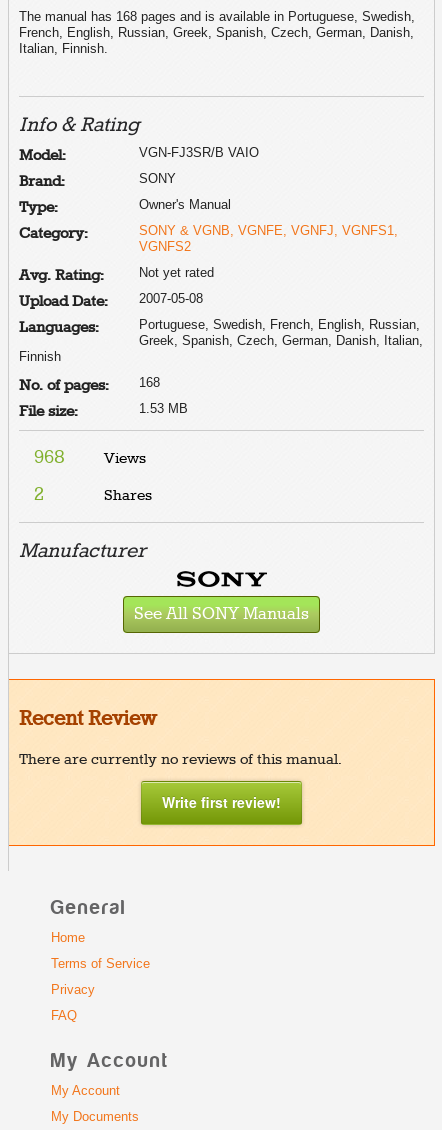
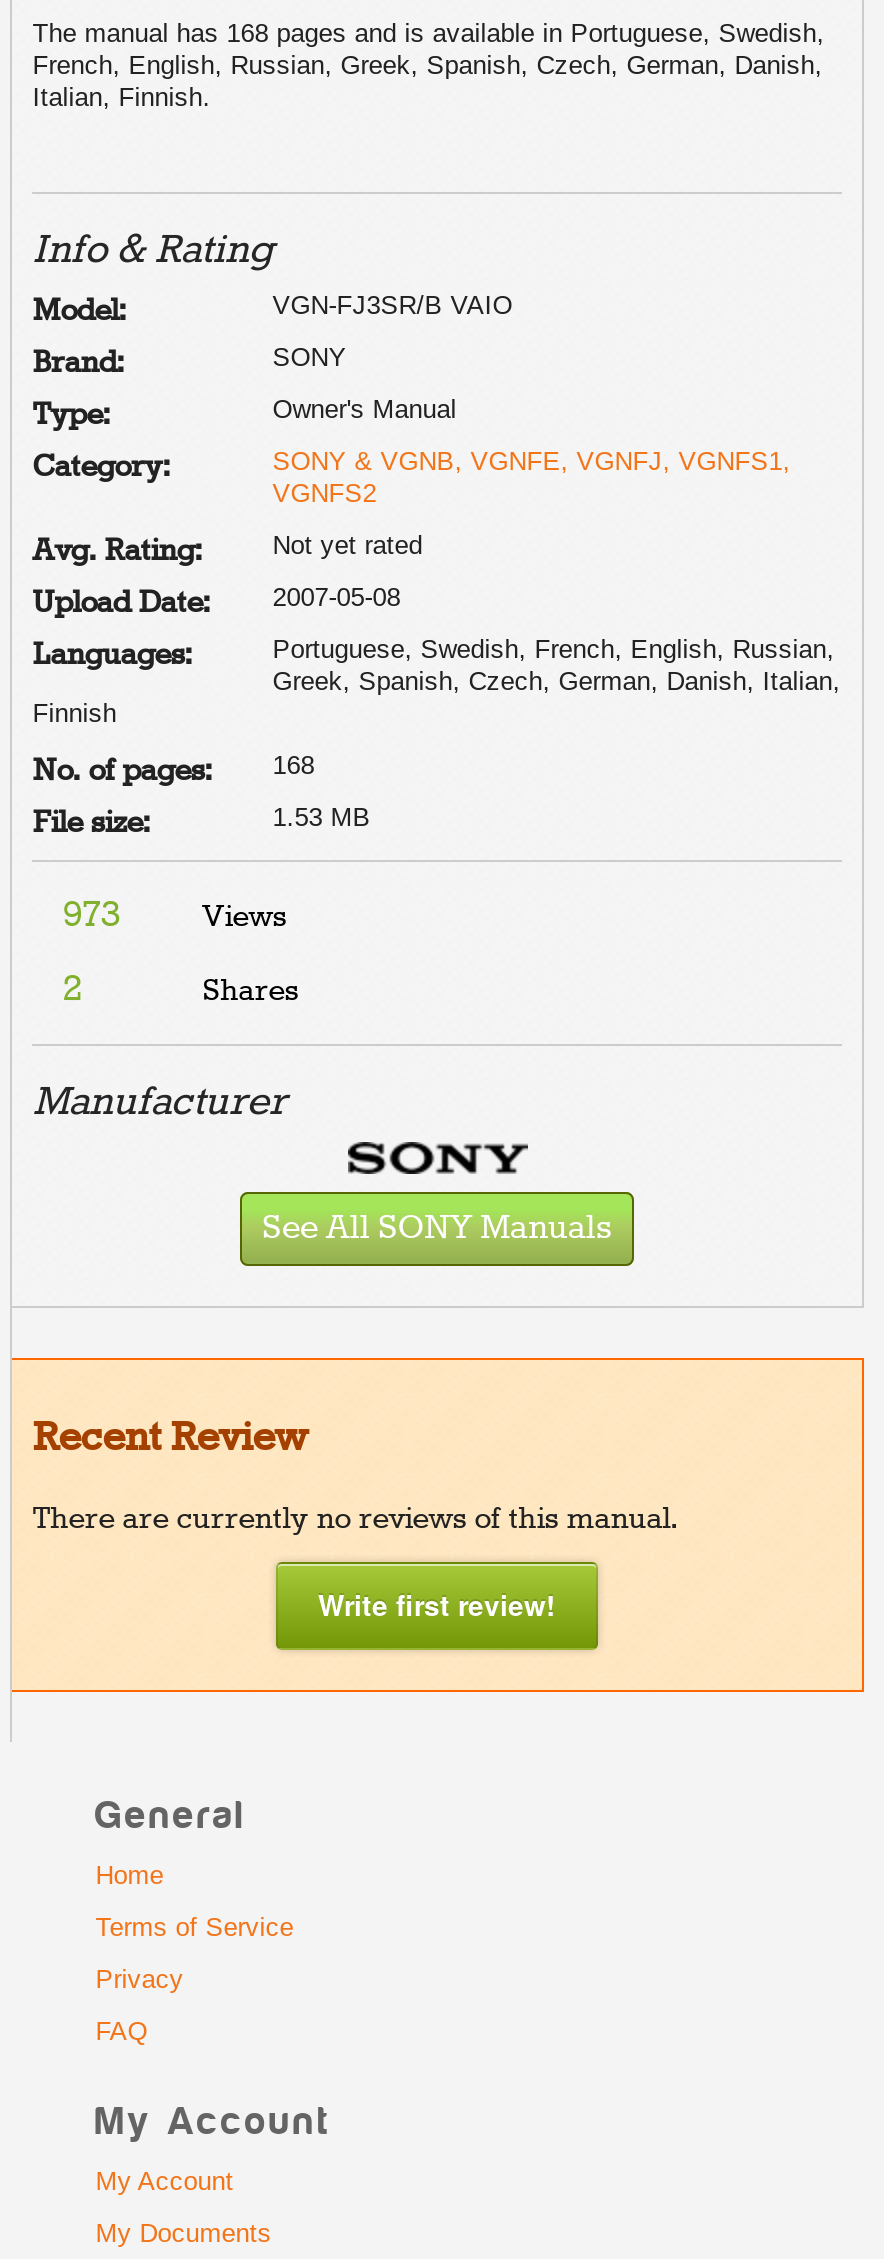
[34,446,65,468] 968 -> [62,893,120,937] 973

